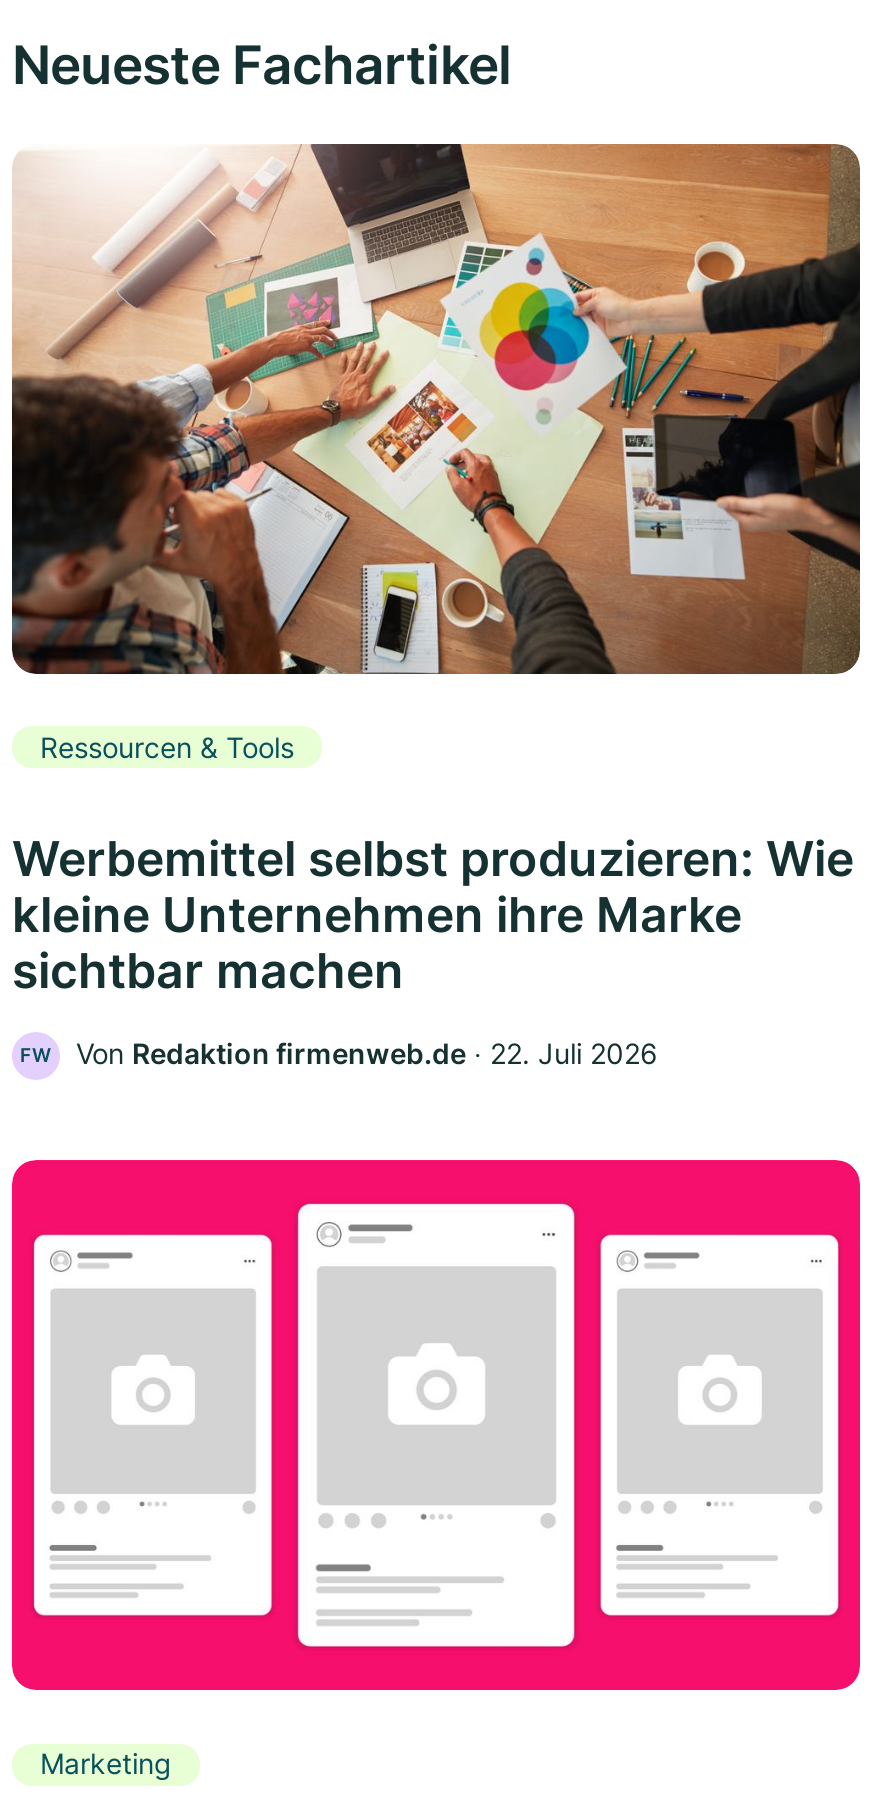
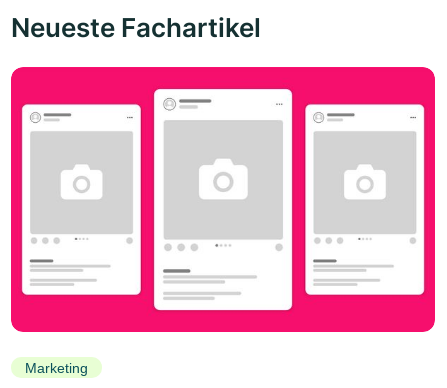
[10,142,862,1071] [image] | Ressourcen & Tools | Werbemittel selbst produzieren: Wie | kleine Unternehmen ihre Marke | sichtbar machen | FW | Von Redaktion firmenweb.de ‧ 22. Juli 2026 -> none

